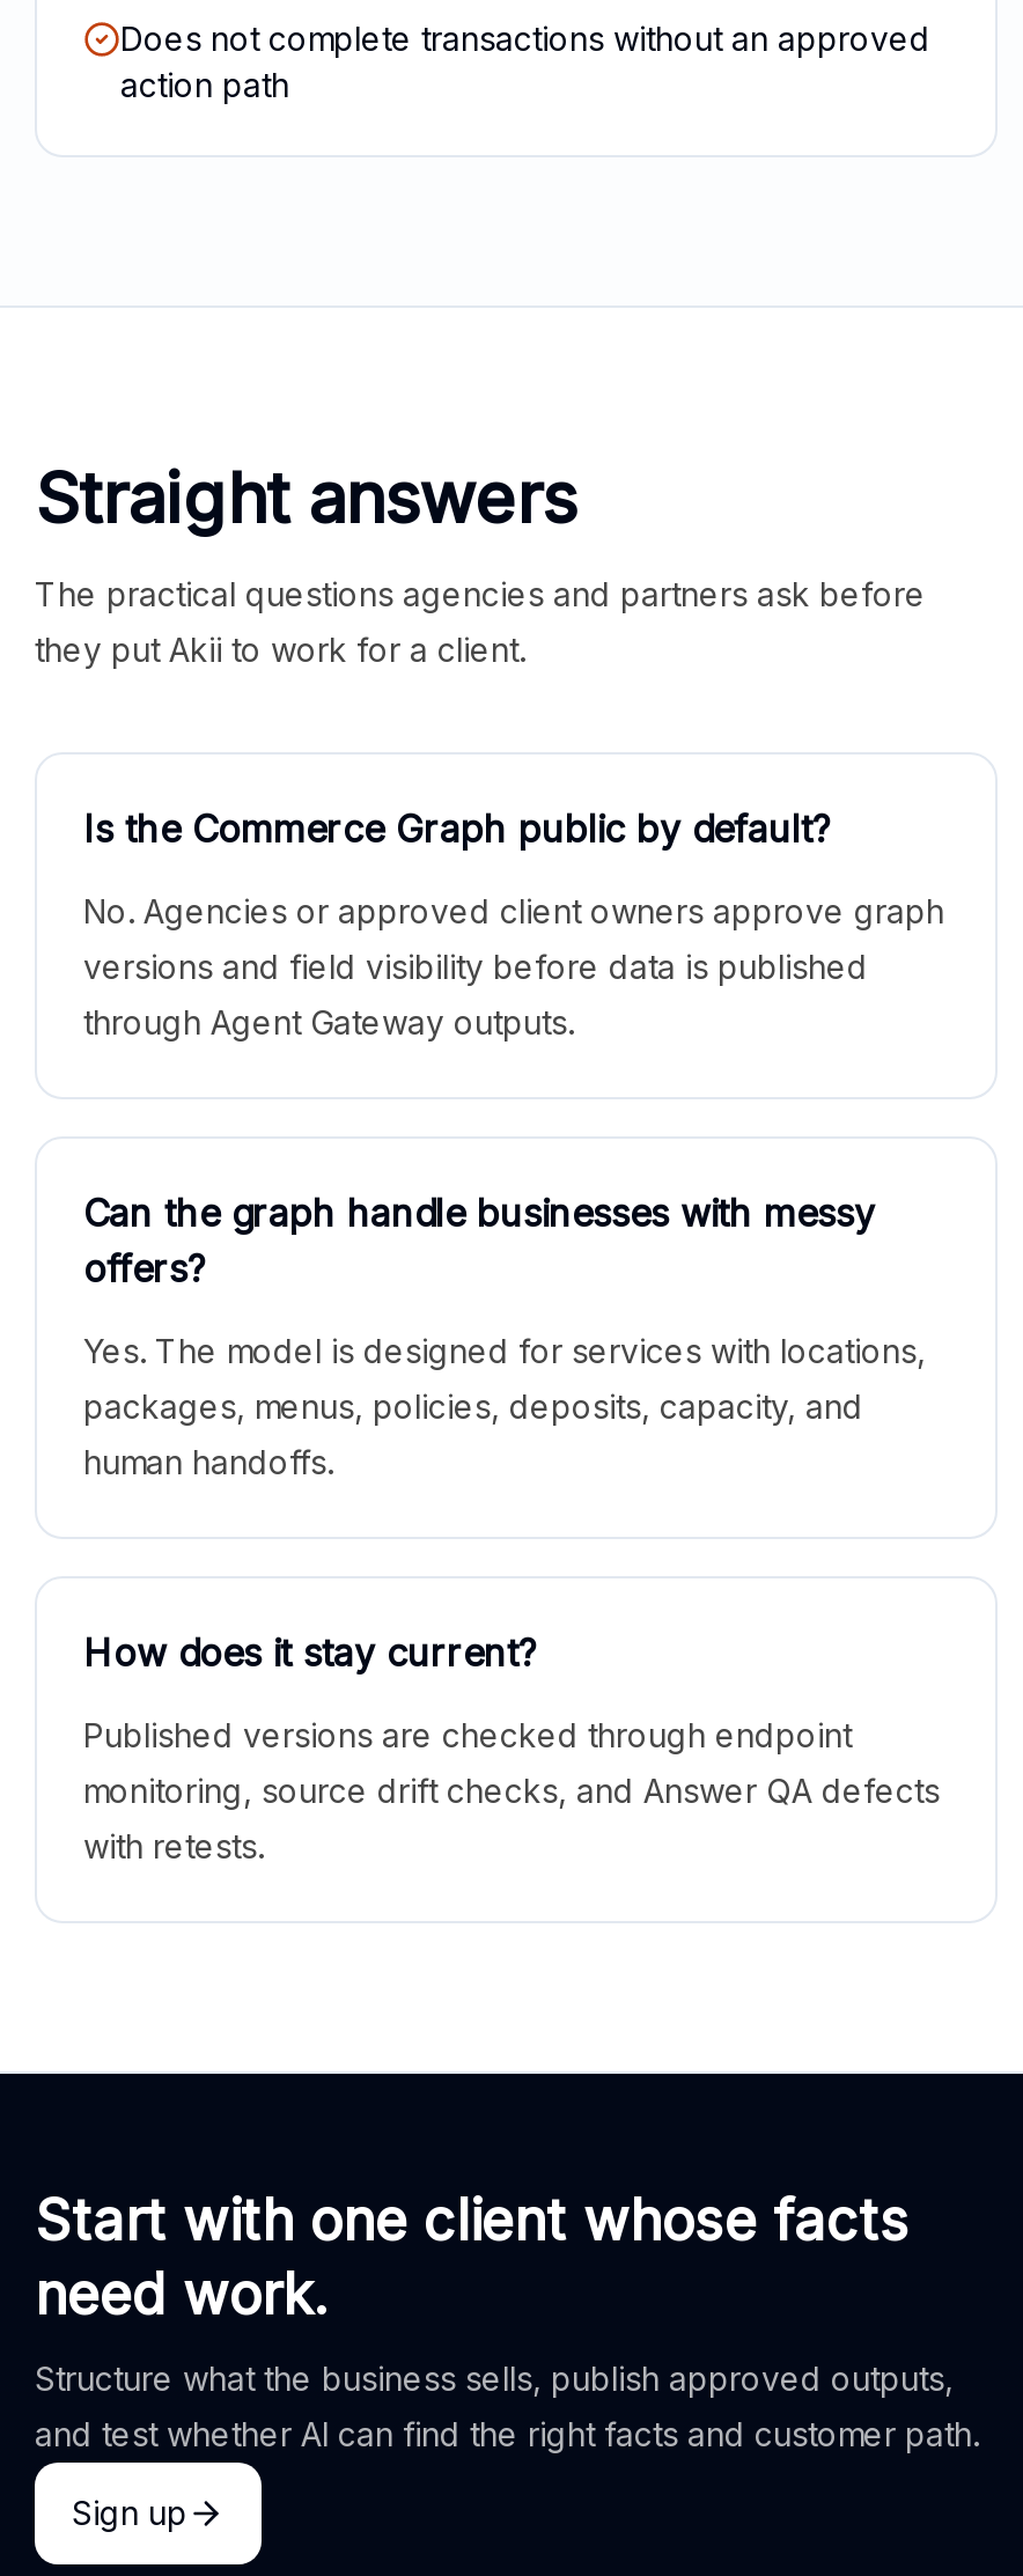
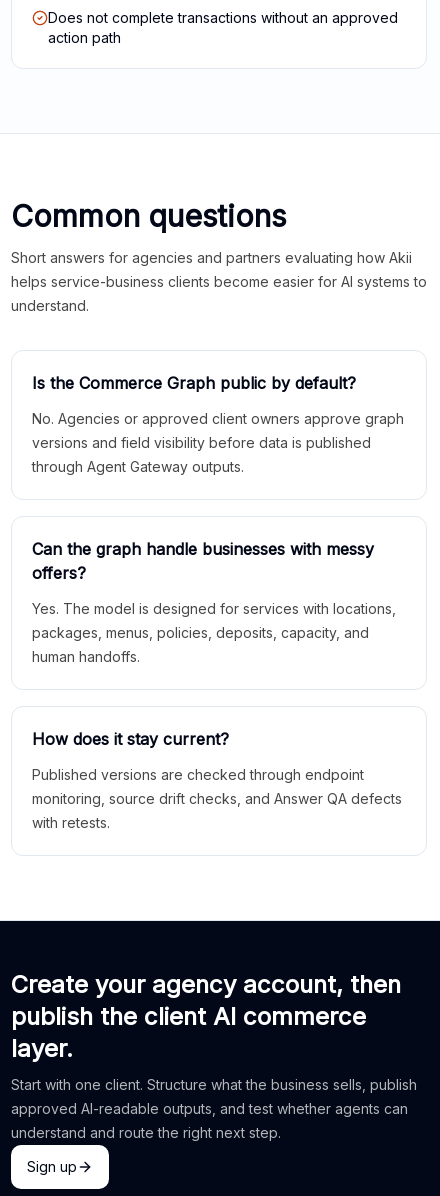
[35,456,926,669] Straight answers | The practical questions agencies and partners ask before | they put Akii to work for a client. -> [11,198,427,314] Common questions | Short answers for agencies and partners evaluating how Akii | helps service-business clients become easier for AI systems to | understand.
[35,2187,979,2453] Start with one client whose facts | need work. | Structure what the business sells, publish approved outputs, | and test whether AI can find the right facts and customer path. -> [11,970,417,1141] Create your agency account, then | publish the client AI commerce | layer. | Start with one client. Structure what the business sells, publish | approved AI-readable outputs, and test whether agents can | understand and route the right next step.

